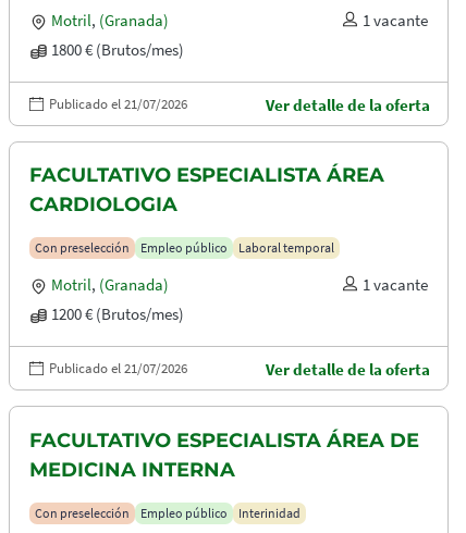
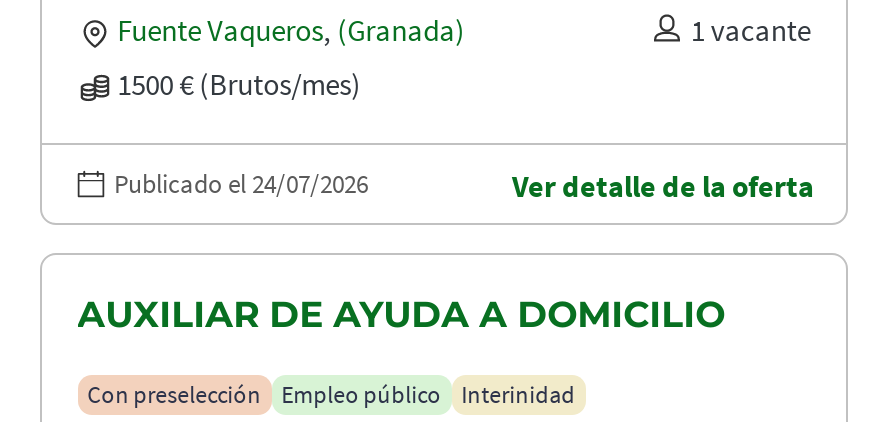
[51,10,168,30] Motril, (Granada) -> [117,11,465,49] Fuente Vaqueros, (Granada)
[51,39,184,60] 1800 € (Brutos/mes) -> [117,65,361,103] 1500 € (Brutos/mes)
[49,94,187,113] Publicado el 21/07/2026 -> [114,167,368,201] Publicado el 24/07/2026
[29,164,430,482] FACULTATIVO ESPECIALISTA ÁREA | CARDIOLOGIA | Con preselección | Empleo público | Laboral temporal | Motril, (Granada) | 1 vacante | 1200 € (Brutos/mes) | Publicado el 21/07/2026 | Ver detalle de la oferta | FACULTATIVO ESPECIALISTA ÁREA DE | MEDICINA INTERNA -> [77,294,725,338] AUXILIAR DE AYUDA A DOMICILIO

